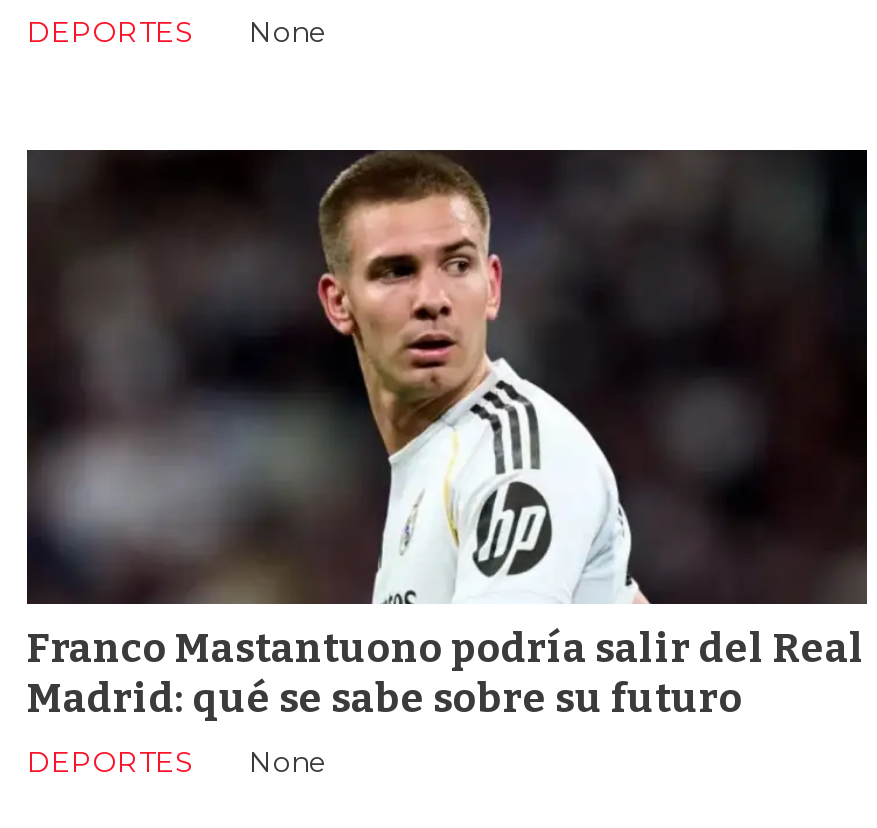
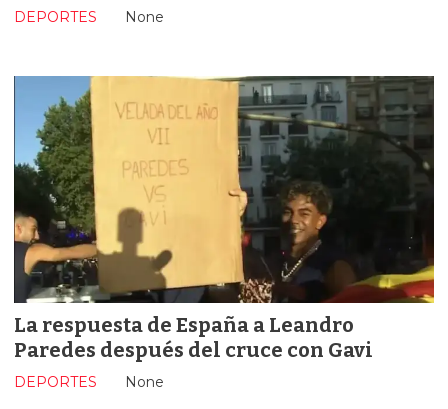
[25,148,869,722] [image] | Franco Mastantuono podría salir del Real | Madrid: qué se sabe sobre su futuro -> [13,75,435,362] [image] | La respuesta de España a Leandro | Paredes después del cruce con Gavi

